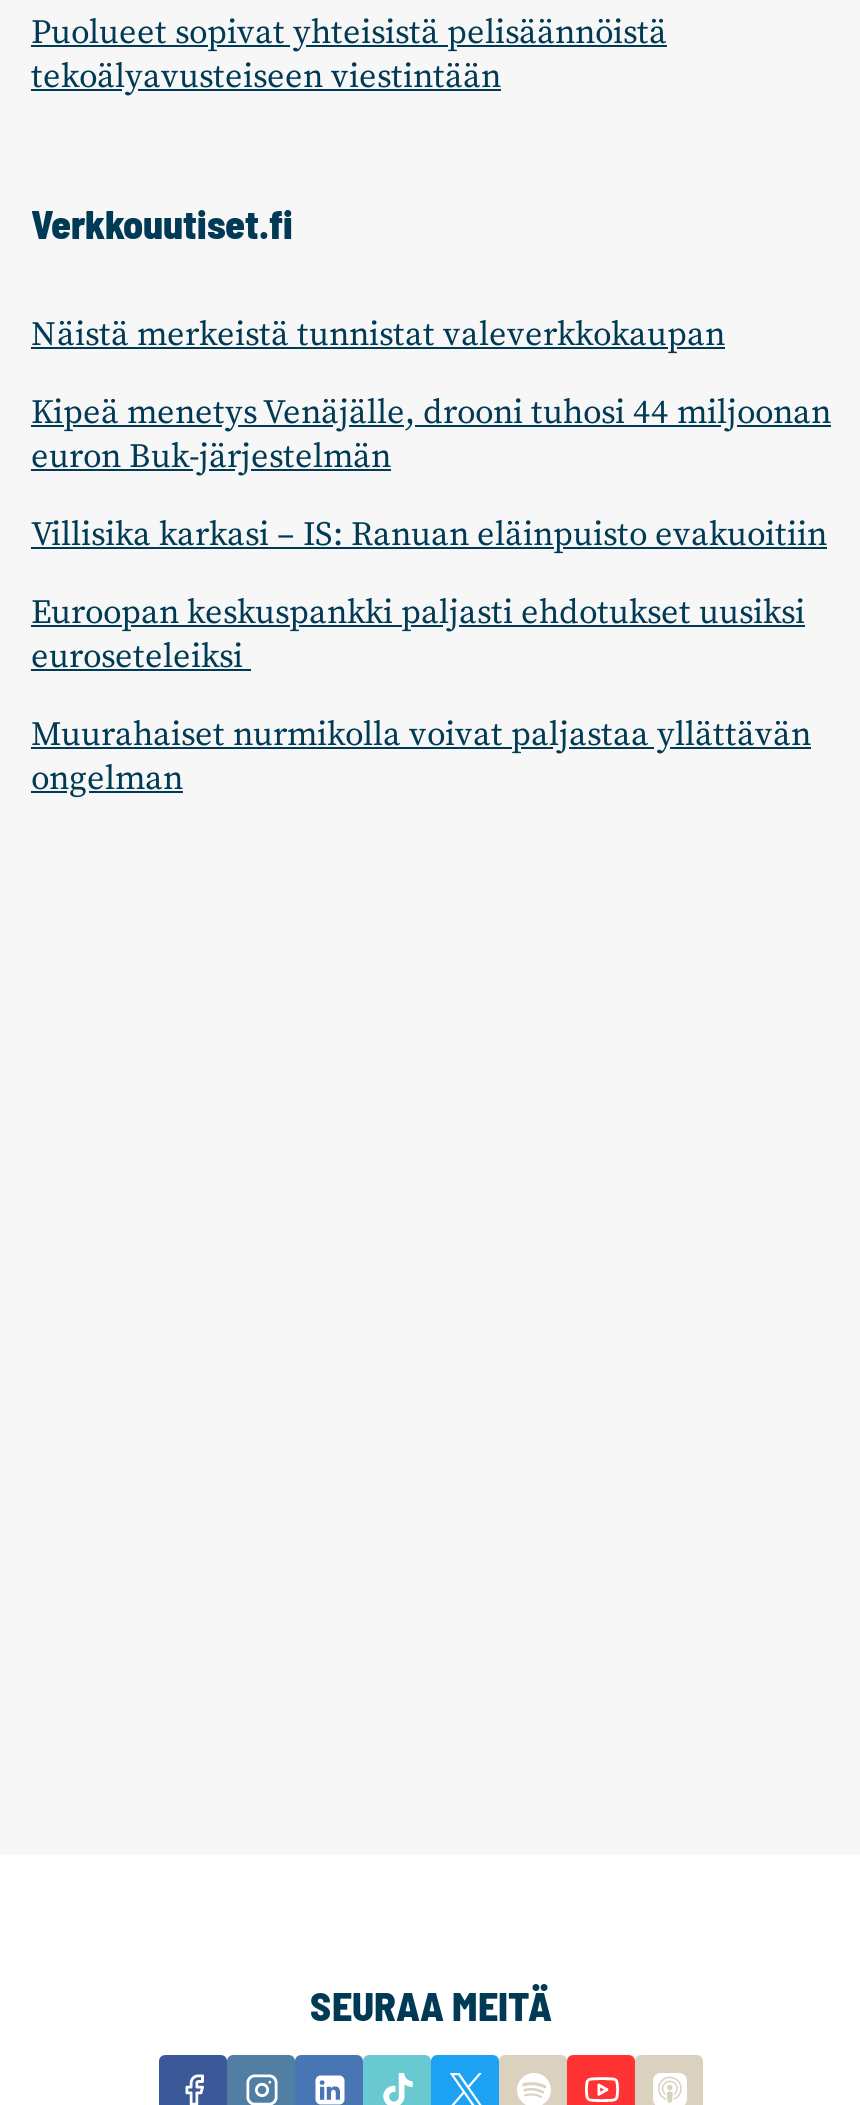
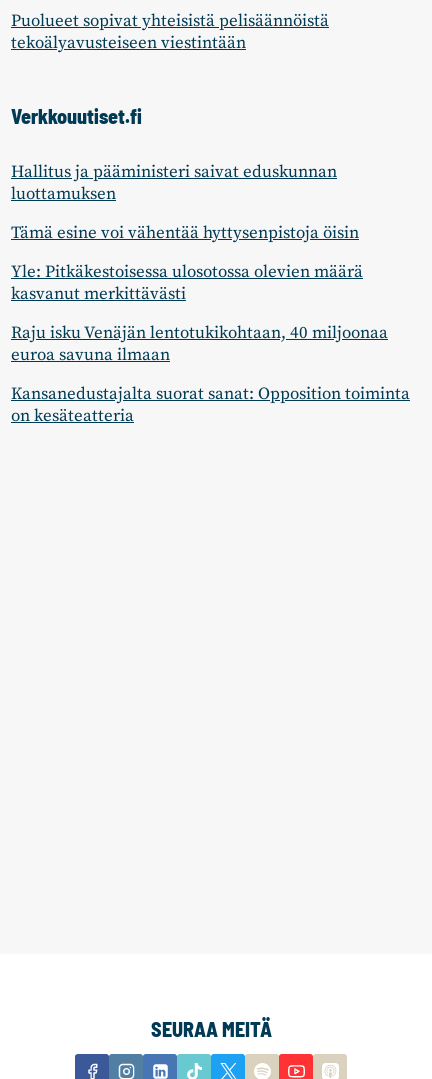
[31,314,725,358] Näistä merkeistä tunnistat valeverkkokaupan -> [11,161,337,205] Hallitus ja pääministeri saivat eduskunnan | luottamuksen
[31,392,831,480] Kipeä menetys Venäjälle, drooni tuhosi 44 miljoonan | euron Buk-järjestelmän -> [11,222,359,244] Tämä esine voi vähentää hyttysenpistoja öisin
[31,514,827,558] Villisika karkasi – IS: Ranuan eläinpuisto evakuoitiin -> [11,261,363,305] Yle: Pitkäkestoisessa ulosotossa olevien määrä | kasvanut merkittävästi
[31,592,805,680] Euroopan keskuspankki paljasti ehdotukset uusiksi | euroseteleiksi -> [11,322,388,366] Raju isku Venäjän lentotukikohtaan, 40 miljoonaa | euroa savuna ilmaan
[31,714,811,802] Muurahaiset nurmikolla voivat paljastaa yllättävän | ongelman -> [11,383,410,427] Kansanedustajalta suorat sanat: Opposition toiminta | on kesäteatteria

